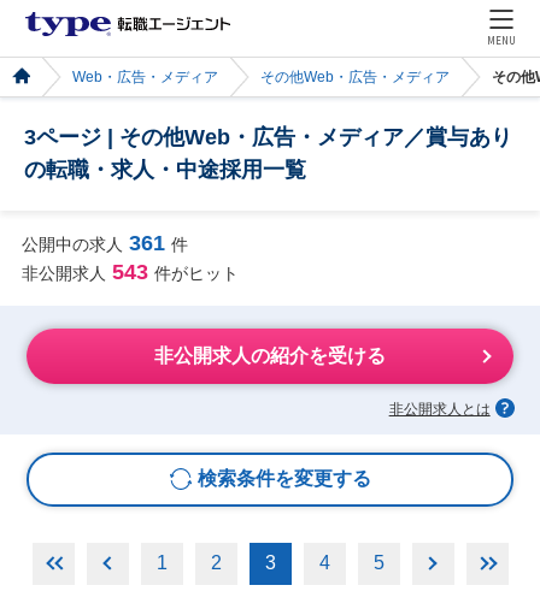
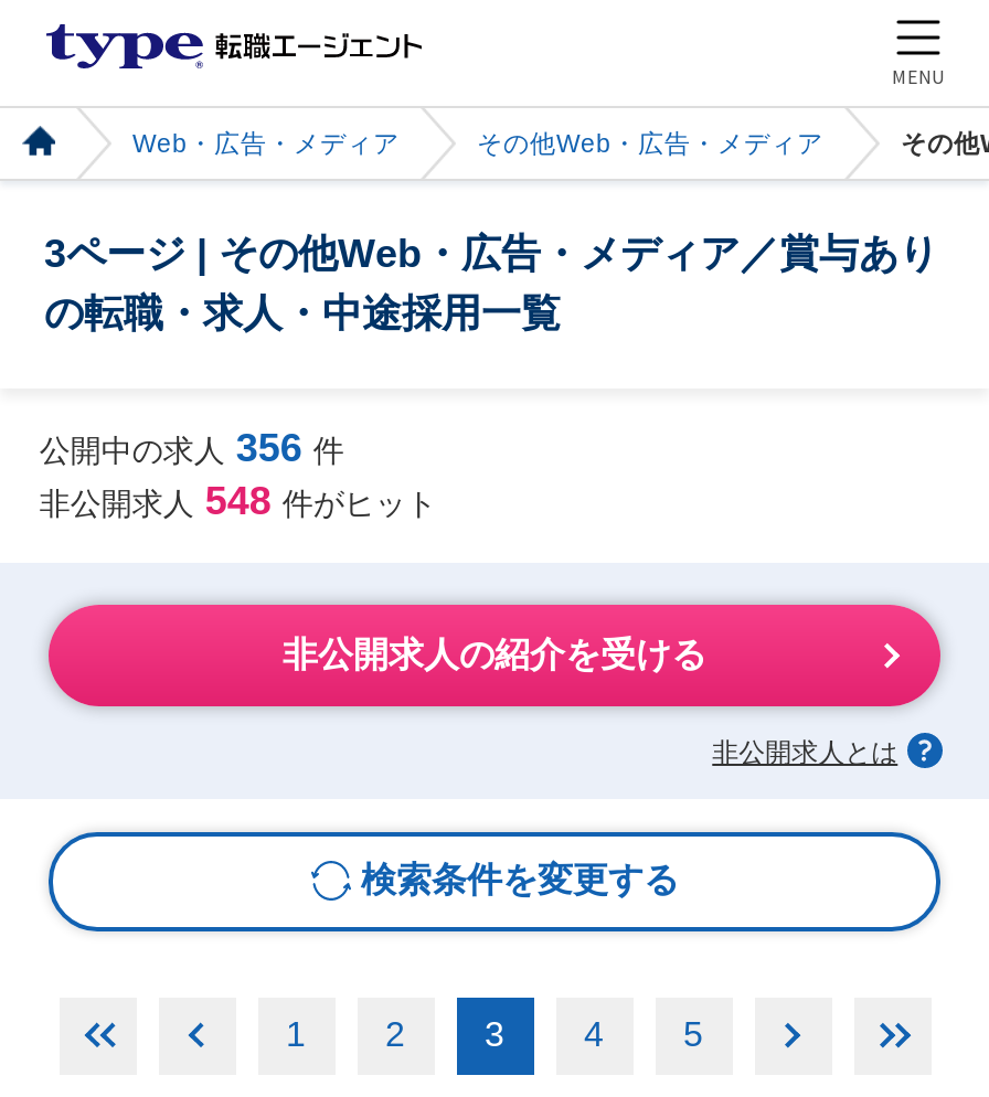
[22,231,188,255] 公開中の求人 361 件 -> [40,426,344,470] 公開中の求人 356 件
[22,260,239,284] 非公開求人 543 件がヒット -> [40,479,437,523] 非公開求人 548 件がヒット

